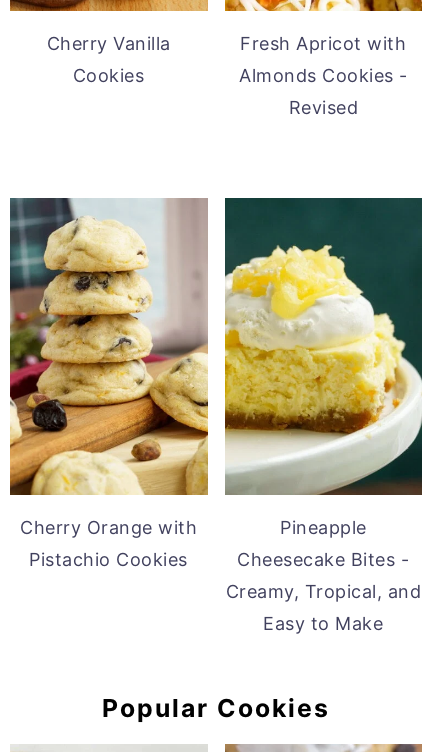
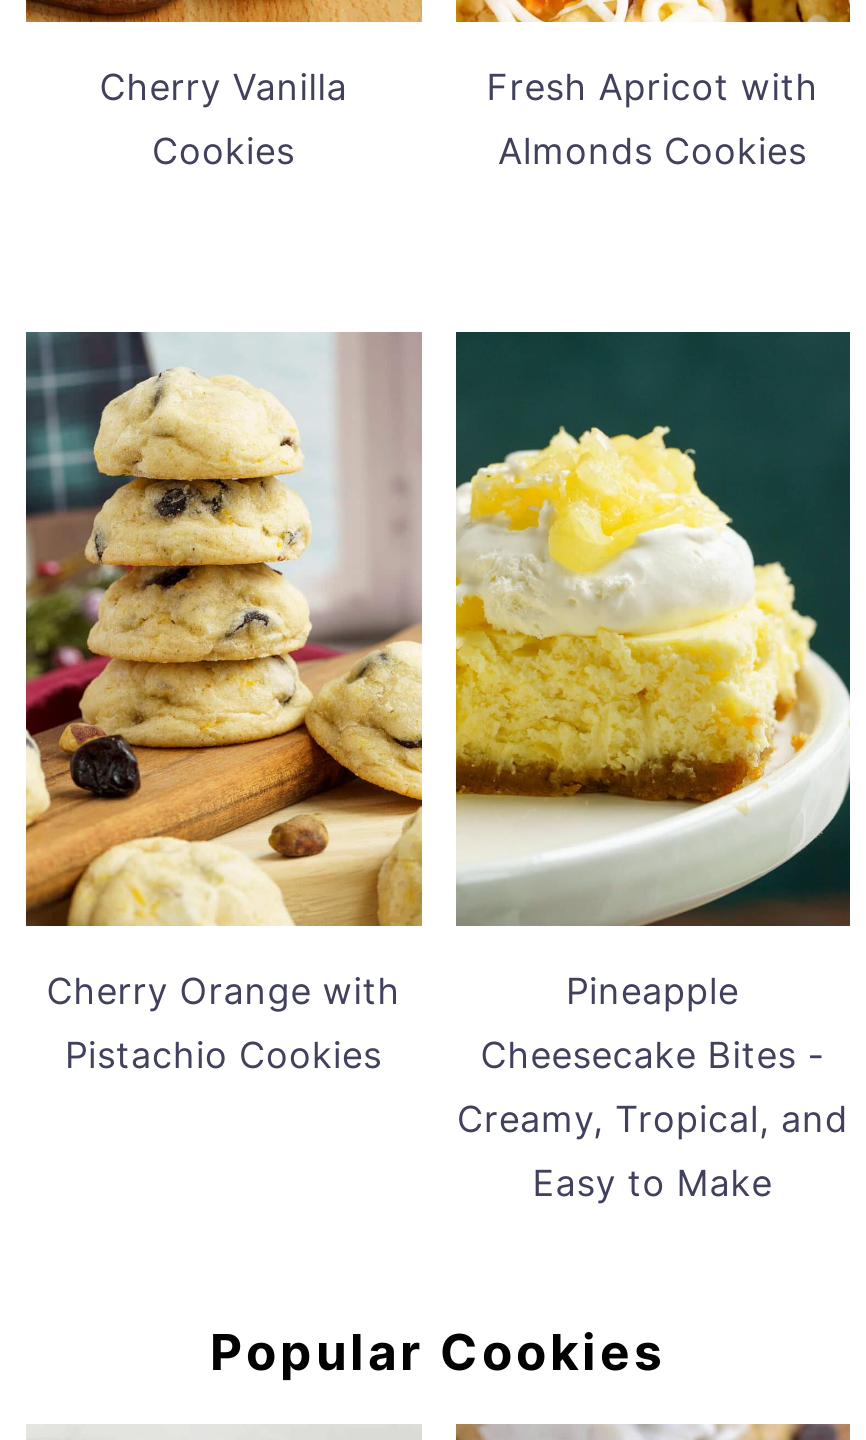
[239,65,407,118] Almonds Cookies - | Revised -> [498,131,807,173] Almonds Cookies

